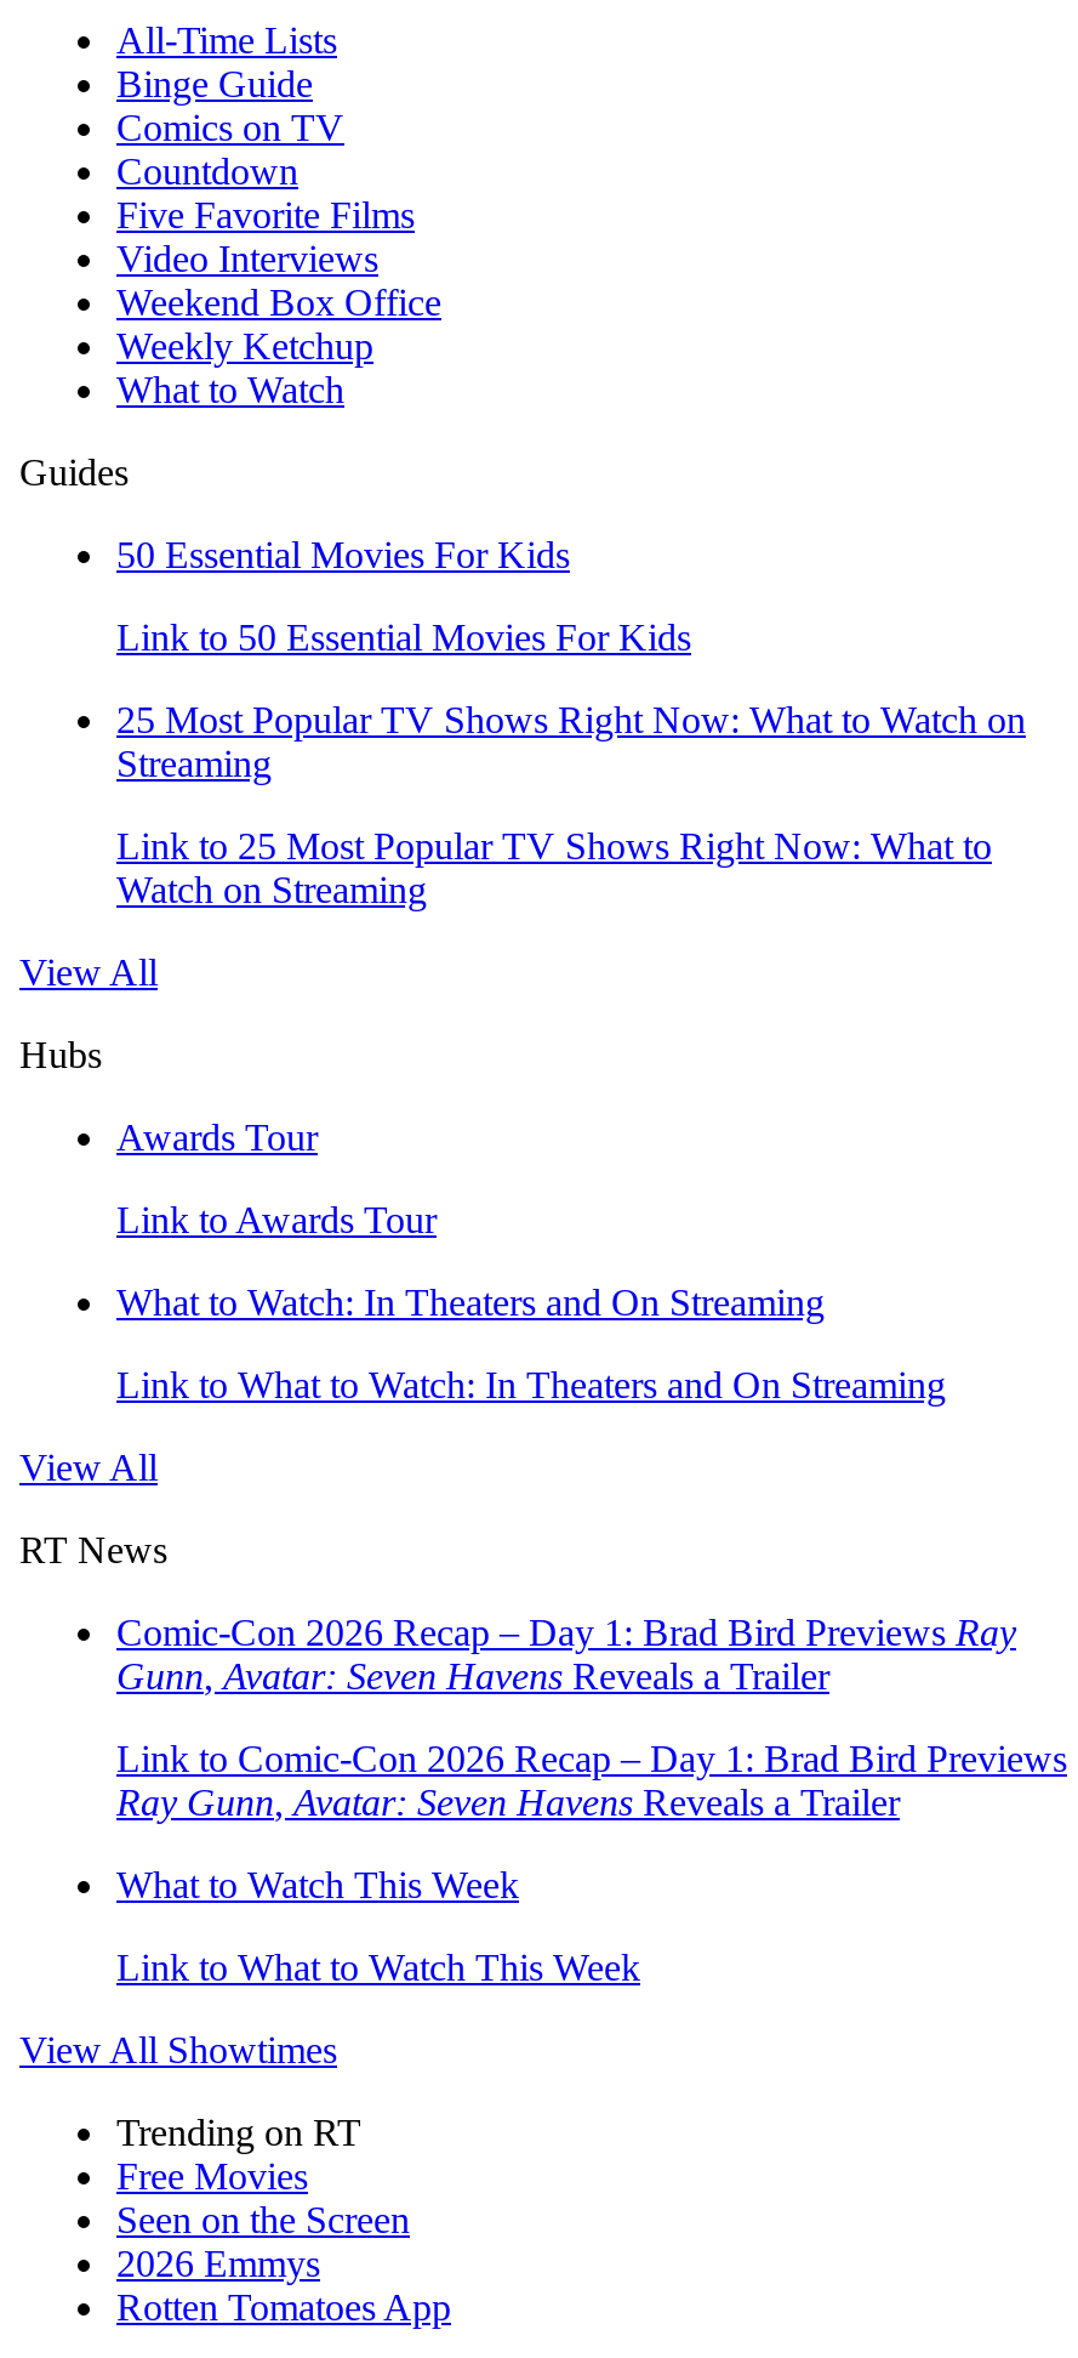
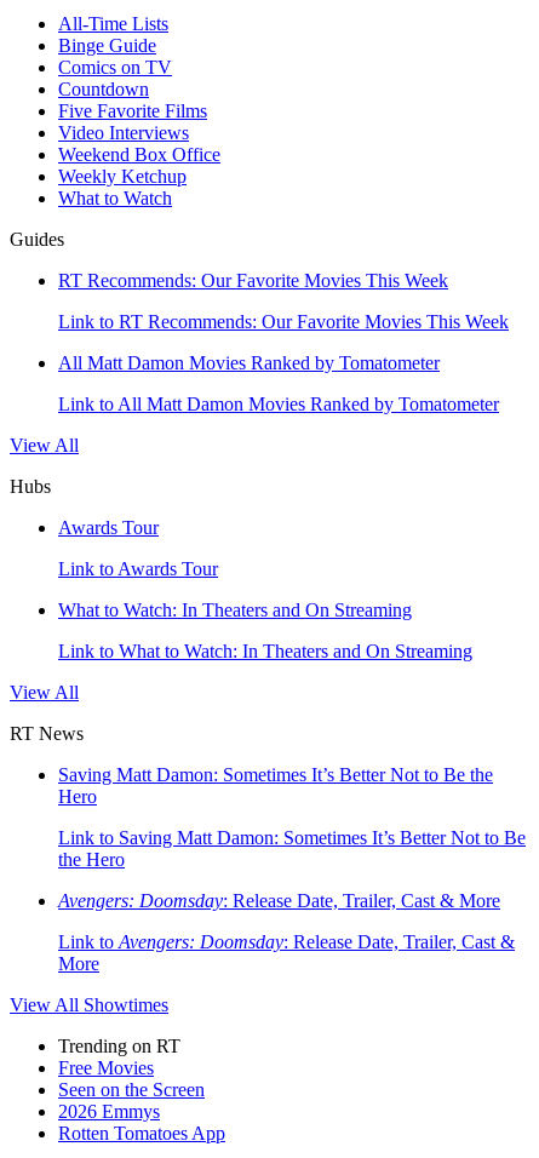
[116,534,570,575] 50 Essential Movies For Kids -> [58,270,448,291] RT Recommends: Our Favorite Movies This Week
[116,617,691,658] Link to 50 Essential Movies For Kids -> [58,311,509,332] Link to RT Recommends: Our Favorite Movies This Week
[116,699,1026,784] 25 Most Popular TV Shows Right Now: What to Watch on | Streaming -> [58,352,440,373] All Matt Damon Movies Ranked by Tomatometer
[116,825,992,910] Link to 25 Most Popular TV Shows Right Now: What to | Watch on Streaming -> [58,394,499,414] Link to All Matt Damon Movies Ranked by Tomatometer
moved [19,951,946,1570] -> [10,435,472,744]: View All | Hubs | Awards Tour | Link to Awards Tour | What to Watch: In Theaters and On Streaming | Link to What to Watch: In Theaters and On Streaming | View All | RT News
[116,1612,1016,1697] Comic-Con 2026 Recap – Day 1: Brad Bird Previews Ray | Gunn, Avatar: Seven Havens Reveals a Trailer -> [58,764,493,807] Saving Matt Damon: Sometimes It’s Better Not to Be the | Hero
[116,1738,1067,1823] Link to Comic-Con 2026 Recap – Day 1: Brad Bird Previews | Ray Gunn, Avatar: Seven Havens Reveals a Trailer -> [58,827,526,870] Link to Saving Matt Damon: Sometimes It’s Better Not to Be | the Hero
[116,1864,519,1905] What to Watch This Week -> [58,890,500,911] Avengers: Doomsday: Release Date, Trailer, Cast & More
[116,1947,640,1988] Link to What to Watch This Week -> [58,931,515,974] Link to Avengers: Doomsday: Release Date, Trailer, Cast & | More

